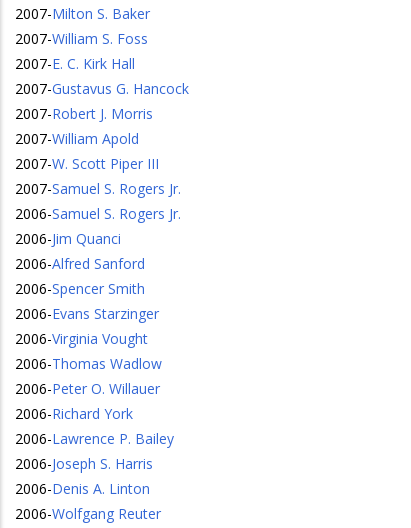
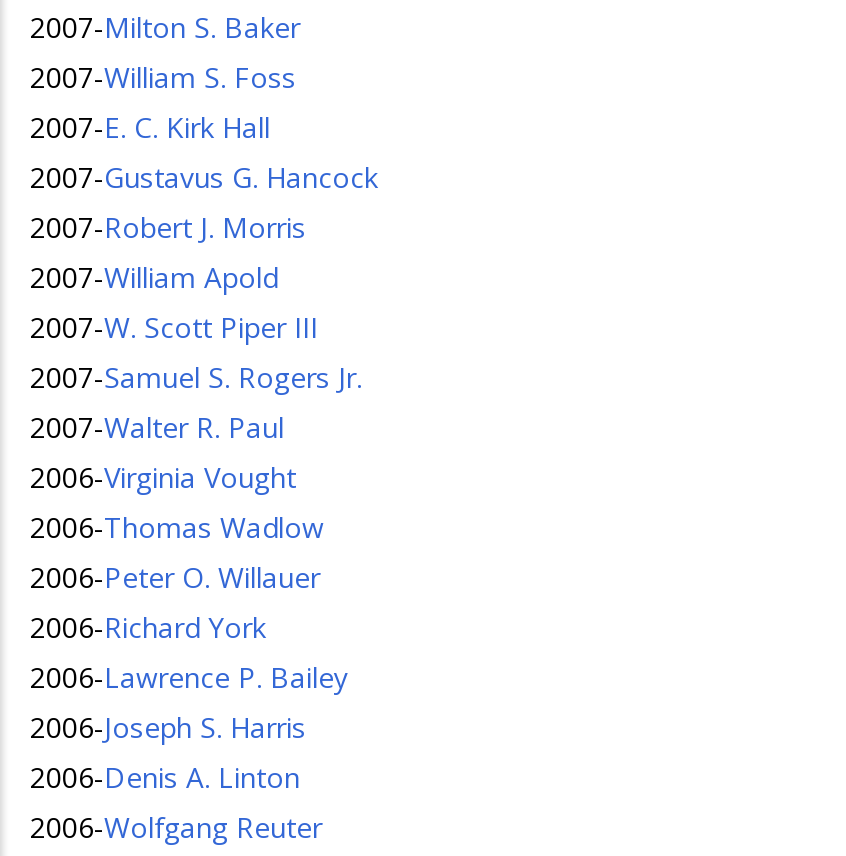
[15,204,181,323] 2006-Samuel S. Rogers Jr. | 2006-Jim Quanci | 2006-Alfred Sanford | 2006-Spencer Smith | 2006-Evans Starzinger -> [30,408,284,446] 2007-Walter R. Paul

